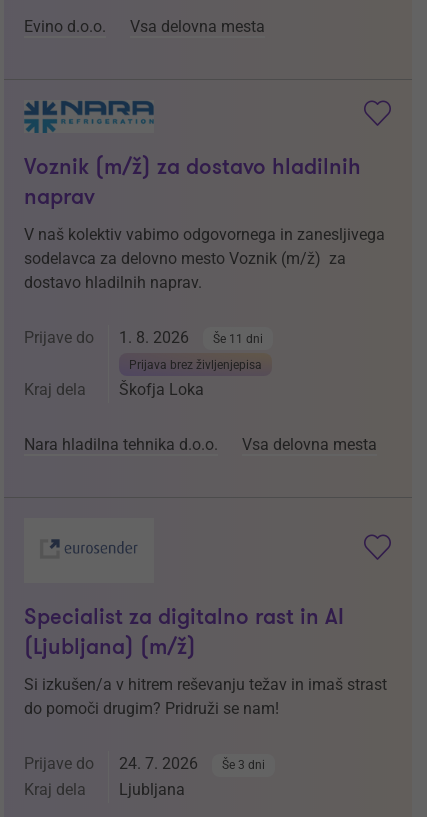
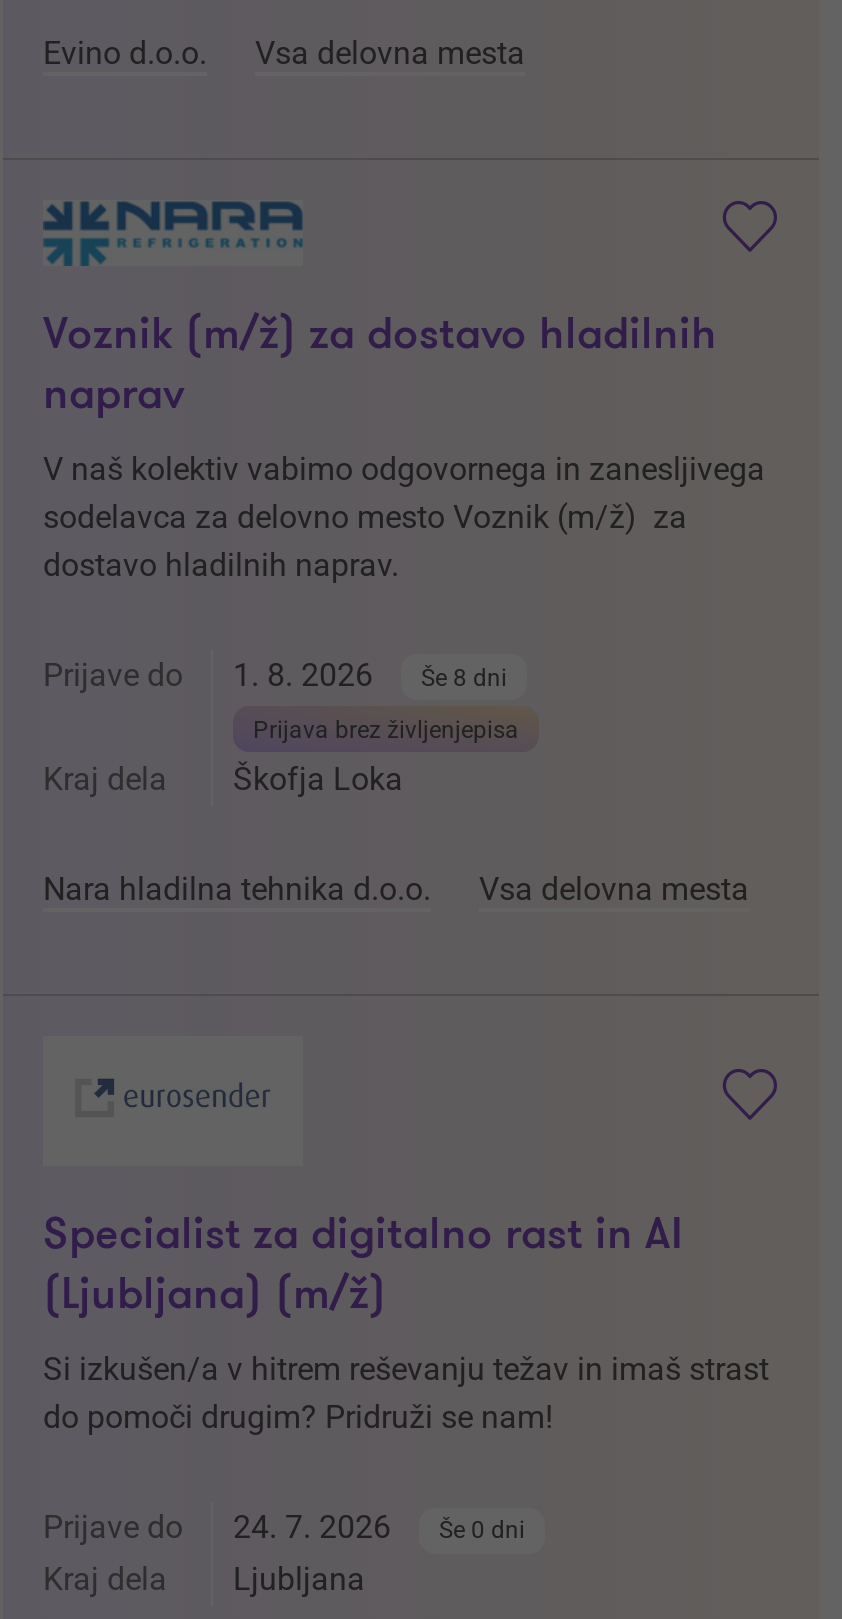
[24,328,263,347] Prijave do 1. 8. 2026 Še 11 dni -> [43,655,507,693] Prijave do 1. 8. 2026 Še 8 dni
[24,754,265,773] Prijave do 24. 7. 2026 Še 3 dni -> [43,1509,525,1547] Prijave do 24. 7. 2026 Še 0 dni

